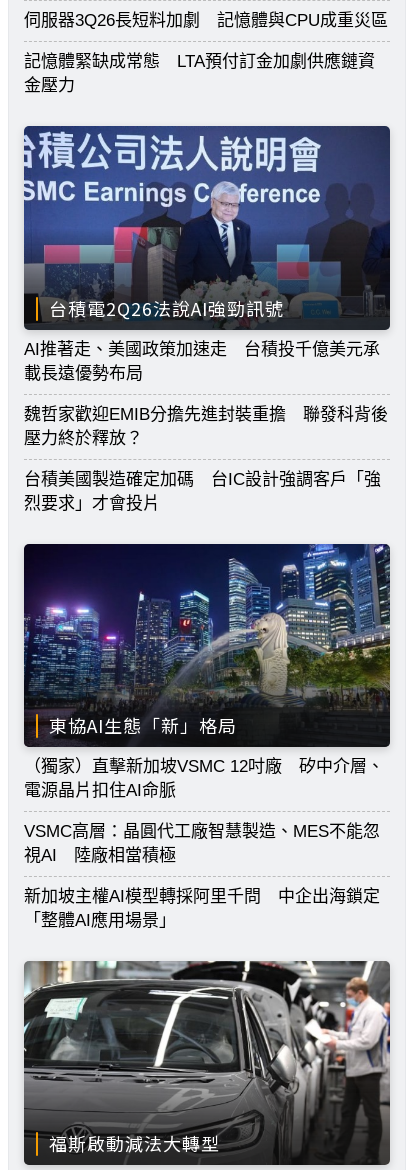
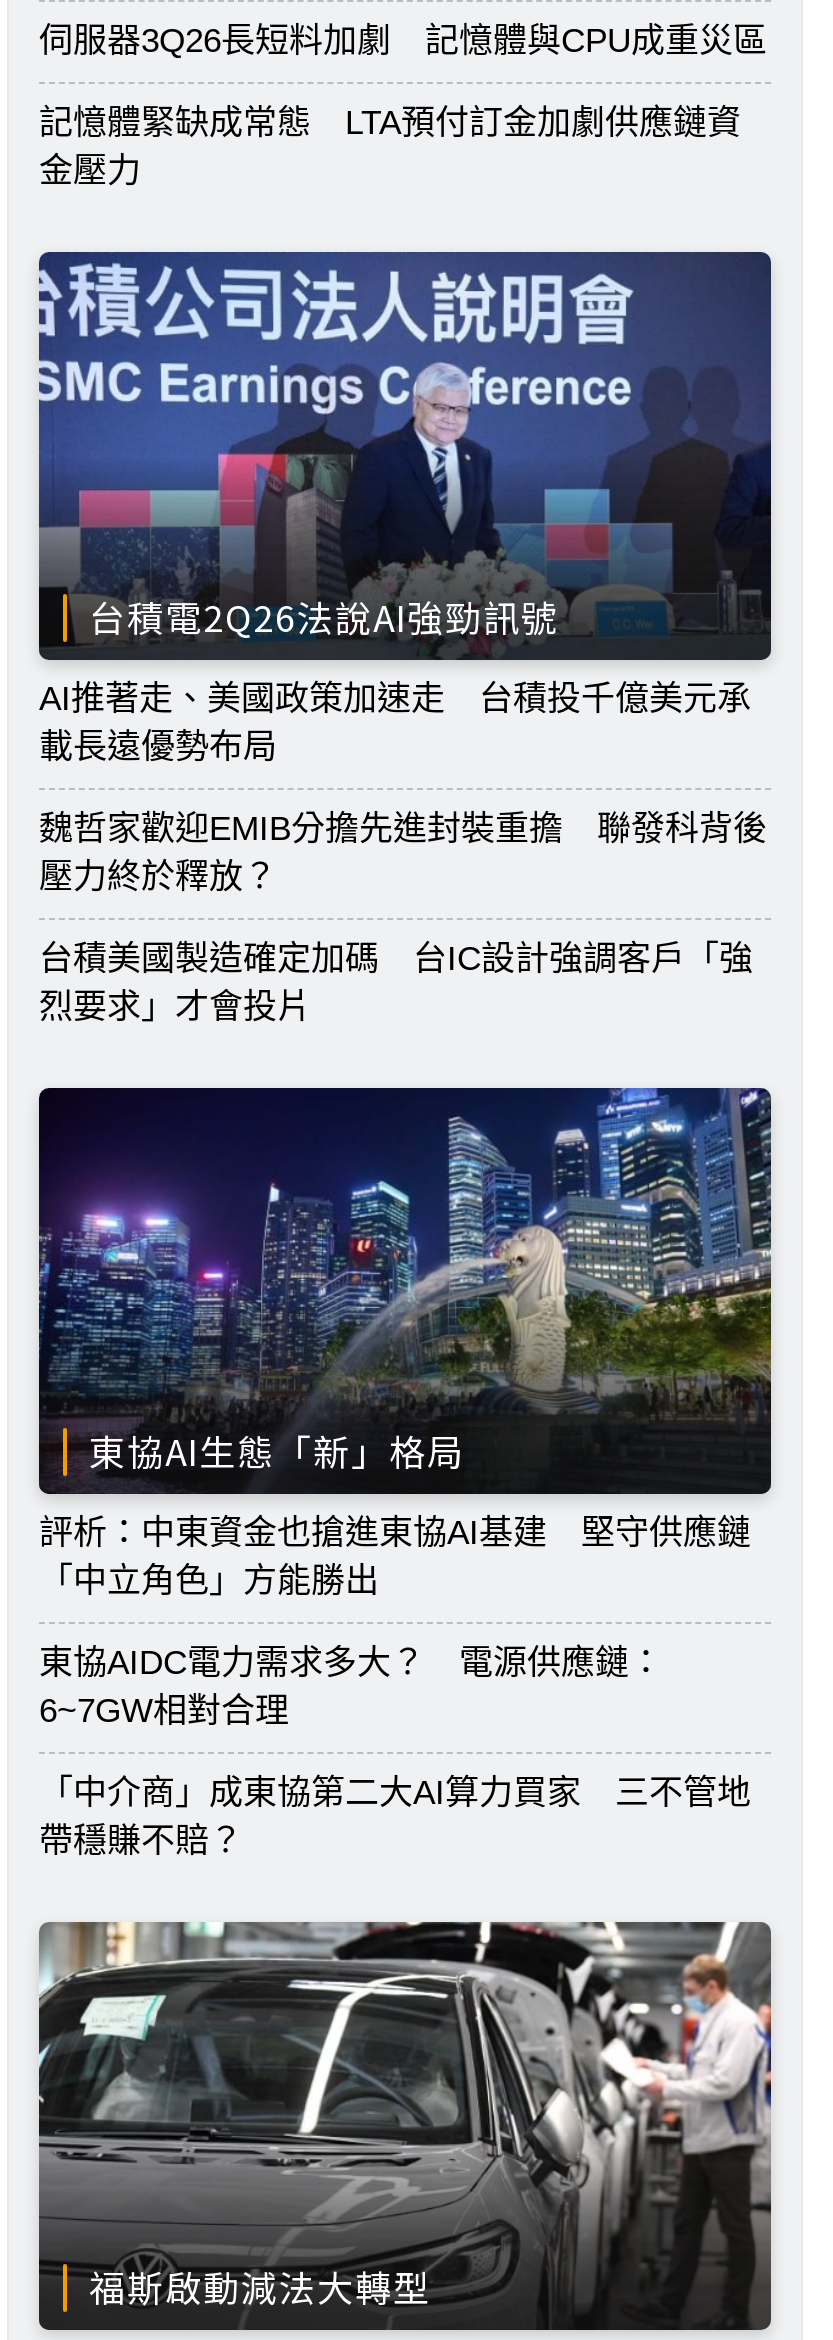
[24,757,384,800] （獨家）直擊新加坡VSMC 12吋廠 矽中介層、 | 電源晶片扣住AI命脈 -> [39,1515,751,1601] 評析：中東資金也搶進東協AI基建 堅守供應鏈 | 「中立角色」方能勝出
[24,822,380,865] VSMC高層：晶圓代工廠智慧製造、MES不能忽 | 視AI 陸廠相當積極 -> [39,1645,663,1731] 東協AIDC電力需求多大？ 電源供應鏈： | 6~7GW相對合理
[24,887,380,930] 新加坡主權AI模型轉採阿里千問 中企出海鎖定 | 「整體AI應用場景」 -> [39,1775,751,1861] 「中介商」成東協第二大AI算力買家 三不管地 | 帶穩賺不賠？

